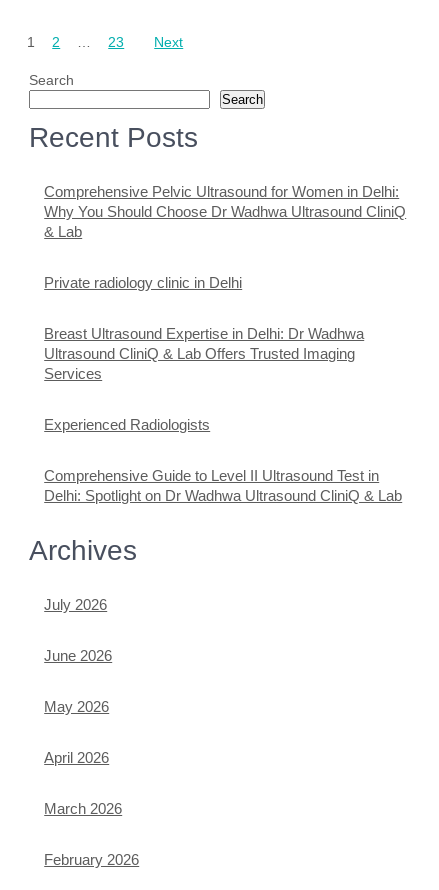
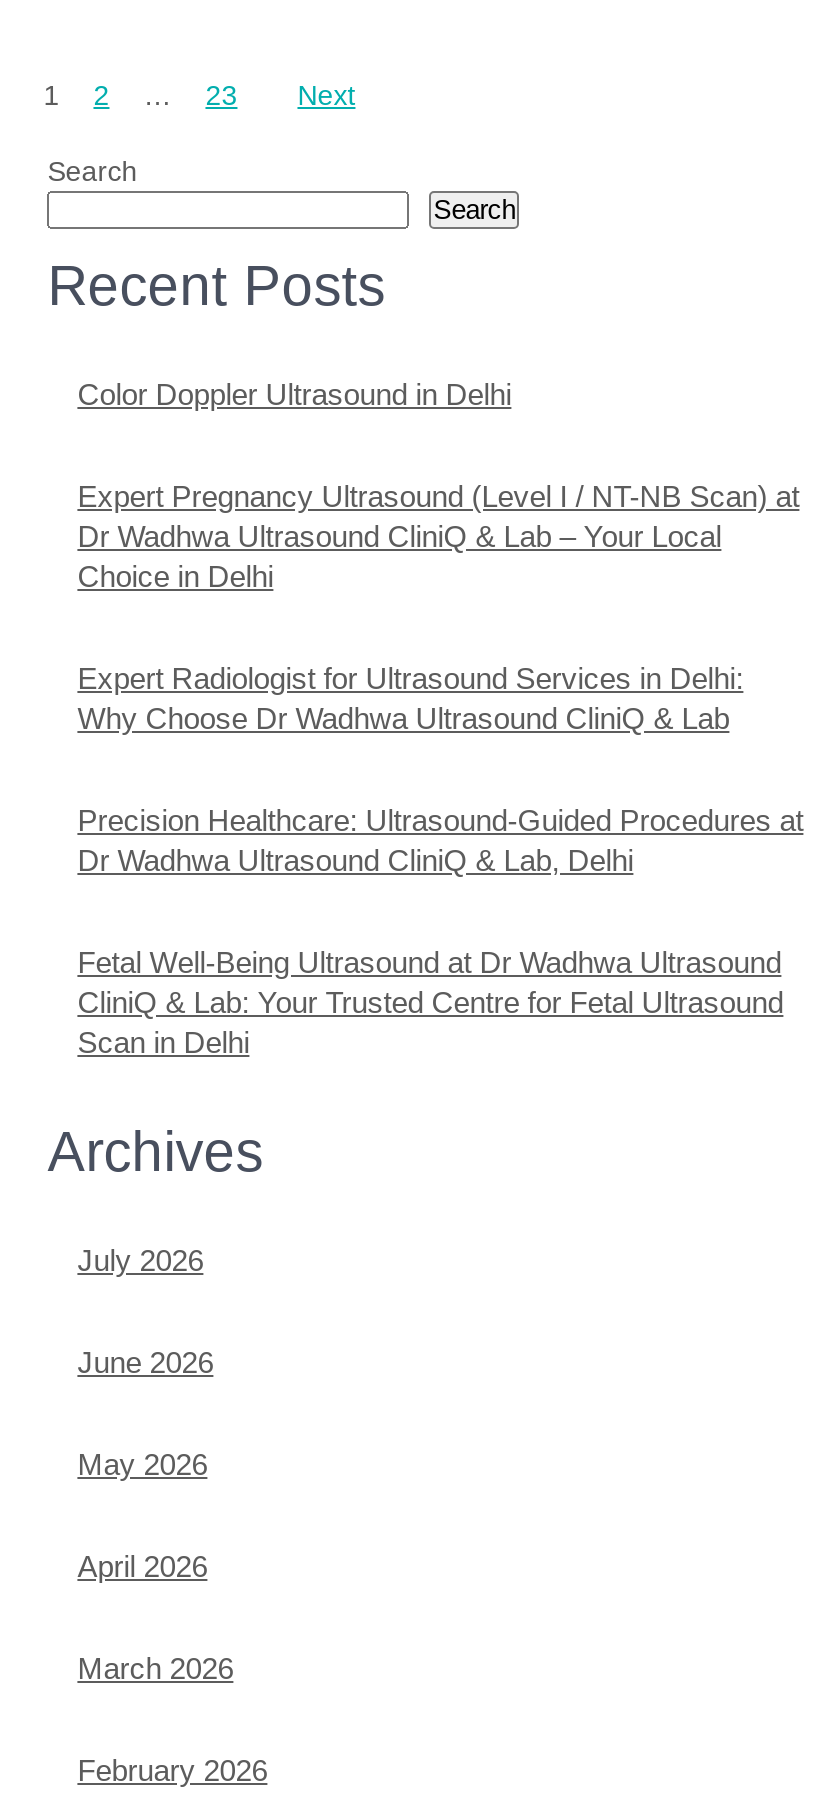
[44,183,406,240] Comprehensive Pelvic Ultrasound for Women in Delhi: | Why You Should Choose Dr Wadhwa Ultrasound CliniQ | & Lab -> [77,377,511,411] Color Doppler Ultrasound in Delhi
[44,274,242,291] Private radiology clinic in Delhi -> [77,479,799,593] Expert Pregnancy Ultrasound (Level I / NT-NB Scan) at | Dr Wadhwa Ultrasound CliniQ & Lab – Your Local | Choice in Delhi
[44,325,364,382] Breast Ultrasound Expertise in Delhi: Dr Wadhwa | Ultrasound CliniQ & Lab Offers Trusted Imaging | Services -> [77,661,743,735] Expert Radiologist for Ultrasound Services in Delhi: | Why Choose Dr Wadhwa Ultrasound CliniQ & Lab
[44,416,210,433] Experienced Radiologists -> [77,803,803,877] Precision Healthcare: Ultrasound-Guided Procedures at | Dr Wadhwa Ultrasound CliniQ & Lab, Delhi
[44,467,402,504] Comprehensive Guide to Level II Ultrasound Test in | Delhi: Spotlight on Dr Wadhwa Ultrasound CliniQ & Lab -> [77,945,783,1059] Fetal Well-Being Ultrasound at Dr Wadhwa Ultrasound | CliniQ & Lab: Your Trusted Centre for Fetal Ultrasound | Scan in Delhi

